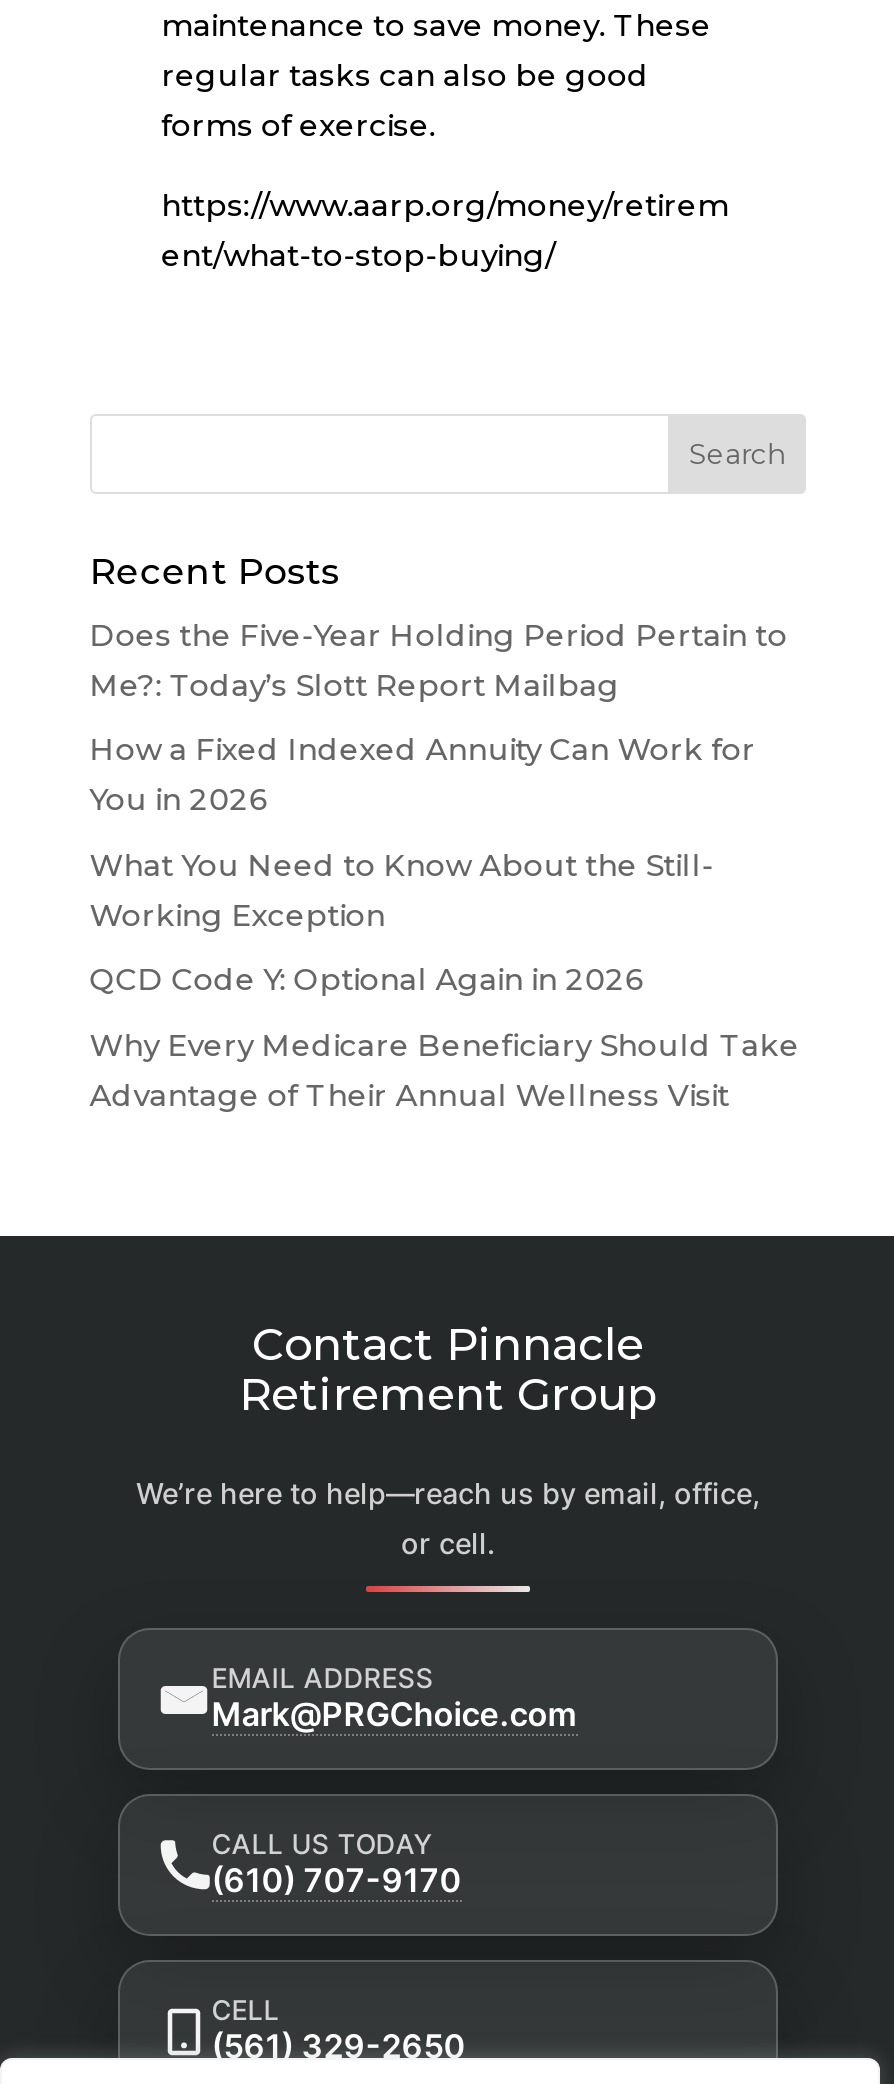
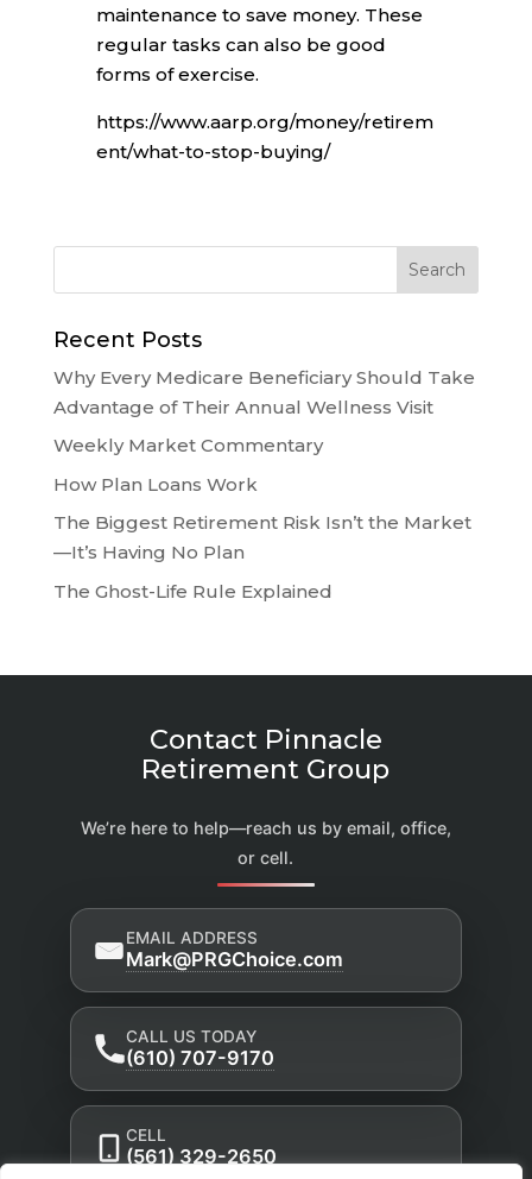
[90,616,788,999] Does the Five-Year Holding Period Pertain to | Me?: Today’s Slott Report Mailbag | How a Fixed Indexed Annuity Can Work for | You in 2026 | What You Need to Know About the Still- | Working Exception | QCD Code Y: Optional Again in 2026 -> none
moved [90,1026,800,1114] -> [53,366,475,418]: Why Every Medicare Beneficiary Should Take | Advantage of Their Annual Wellness Visit
none -> [53,434,471,602] Weekly Market Commentary | How Plan Loans Work | The Biggest Retirement Risk Isn’t the Market | —It’s Having No Plan | The Ghost-Life Rule Explained

